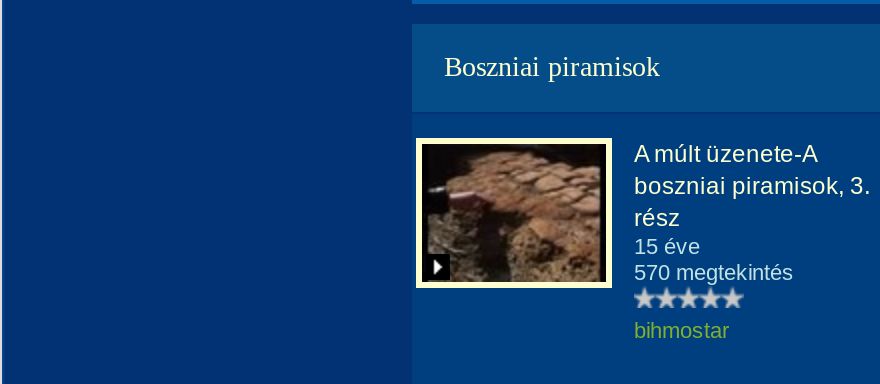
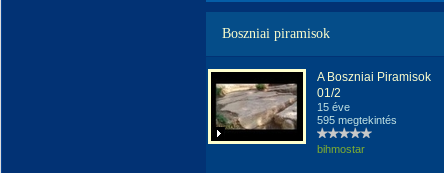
[414,140,870,320] [image] | A múlt üzenete-A | boszniai piramisok, 3. | rész -> [207,70,431,145] [image] | A Boszniai Piramisok | 01/2
[634,260,794,284] 570 megtekintés -> [317,114,397,126] 595 megtekintés

